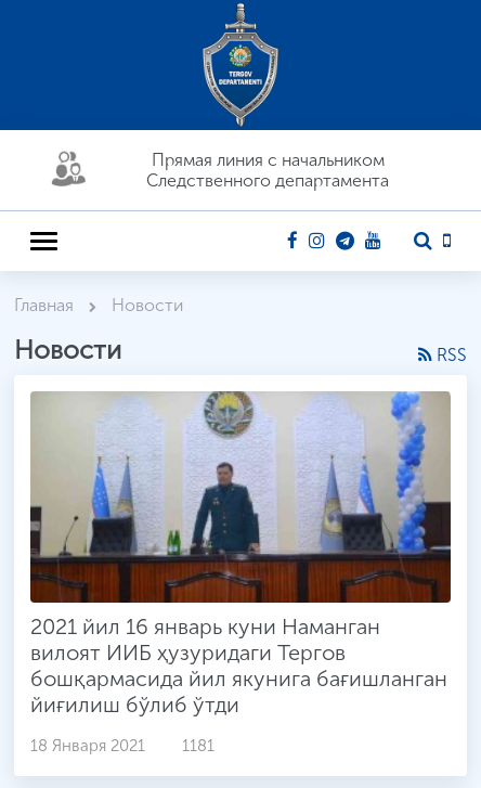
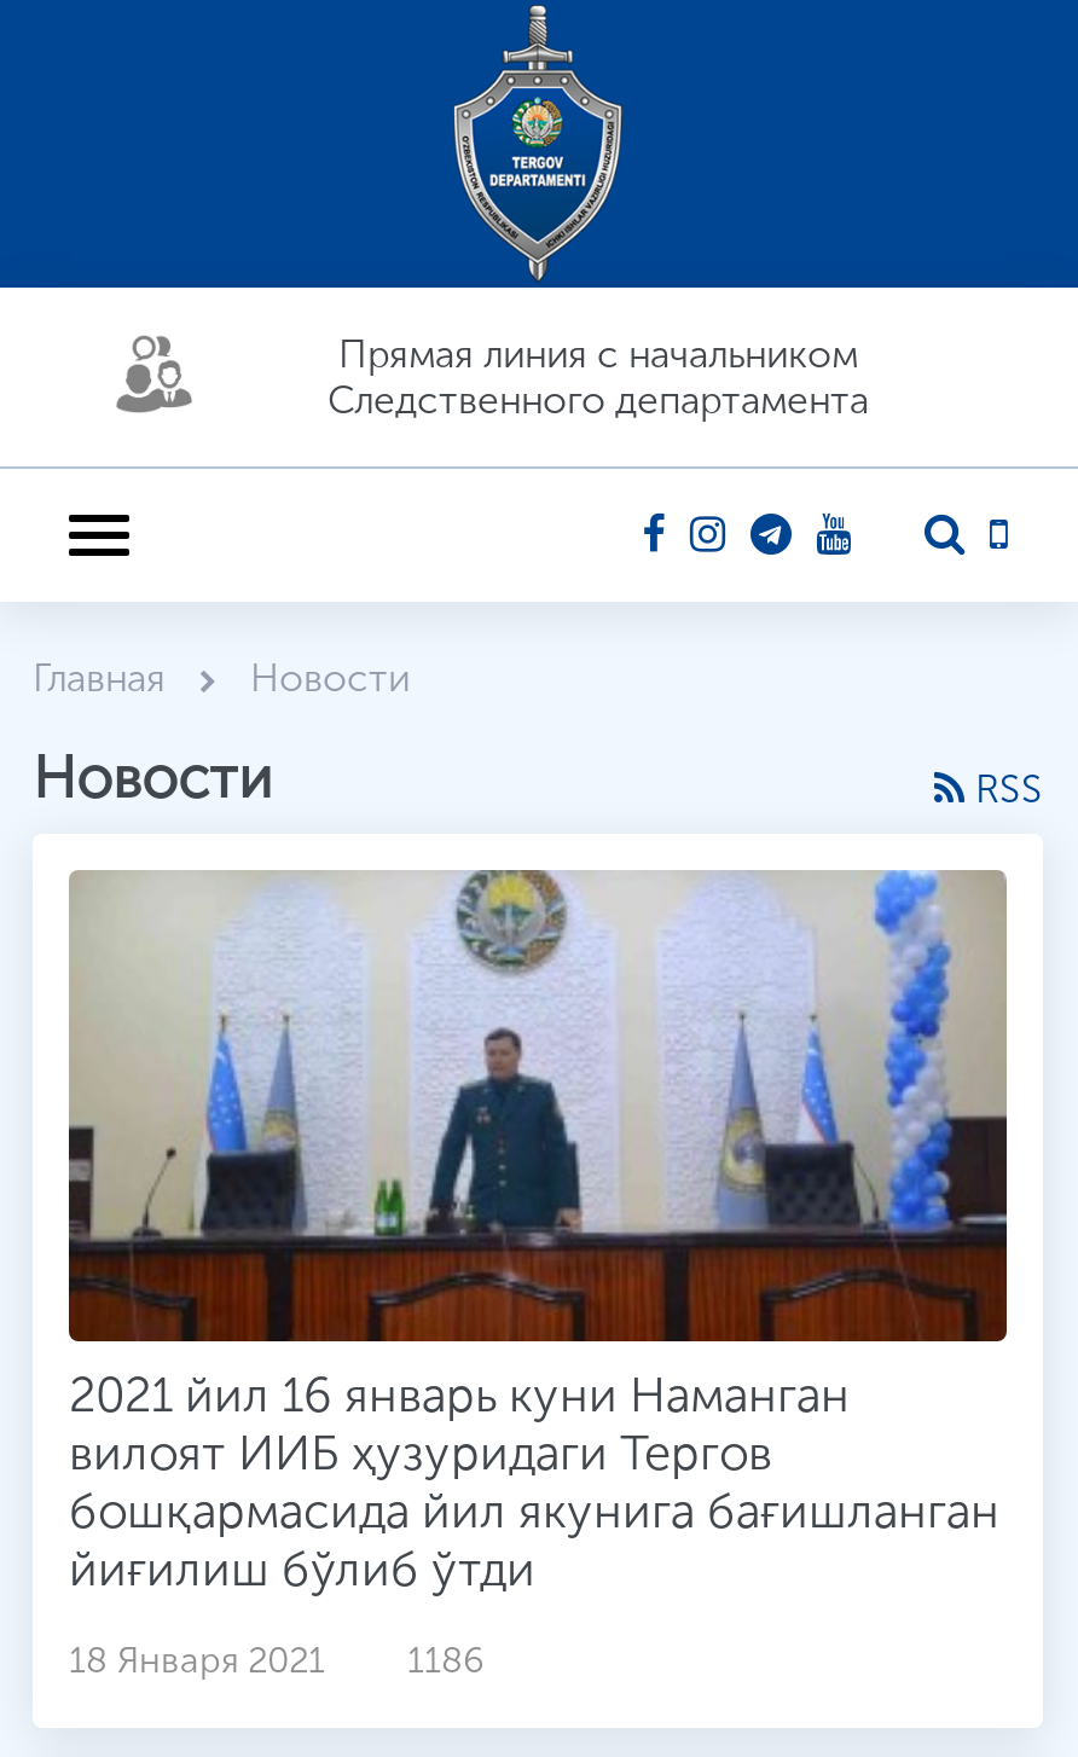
[30,736,214,755] 18 Января 2021 1181 -> [69,1639,485,1682] 18 Января 2021 1186

